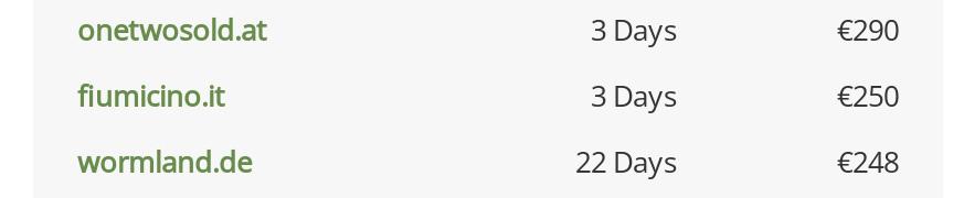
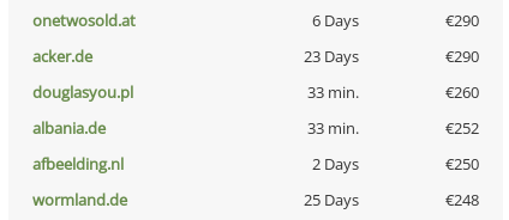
[591,10,677,50] 3 Days -> [312,10,358,31] 6 Days
[77,76,677,116] fiumicino.it | 3 Days -> [32,45,479,175] acker.de | 23 Days | €290 | douglasyou.pl | 33 min. | €260 | albania.de | 33 min. | €252 | afbeelding.nl | 2 Days
[575,142,677,182] 22 Days -> [303,189,358,210] 25 Days

